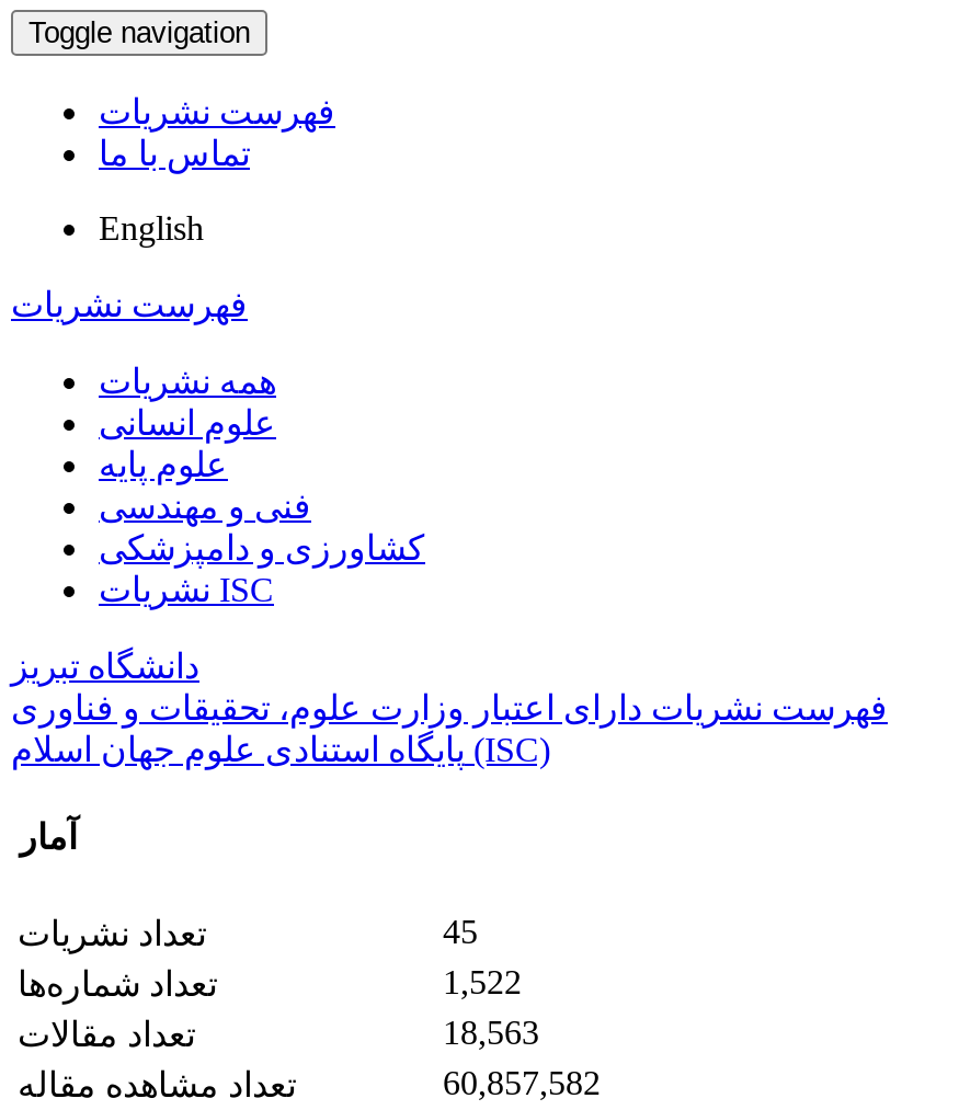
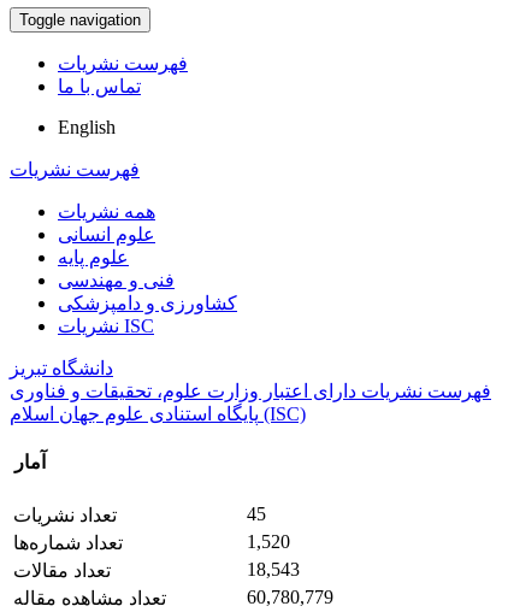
[443,962,522,999] 1,522 -> [247,531,290,551] 1,520
[443,1012,539,1050] 18,563 -> [247,558,300,579] 18,543
[443,1063,601,1100] 60,857,582 -> [247,586,333,607] 60,780,779

